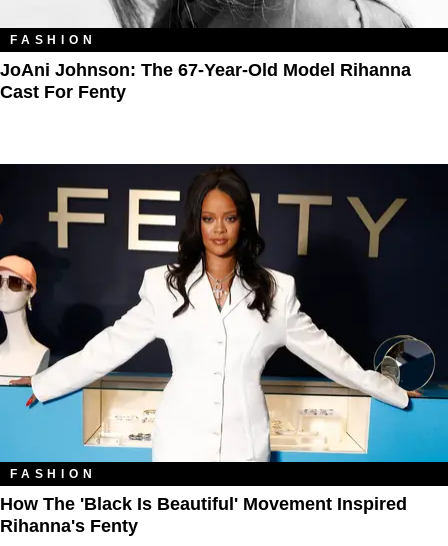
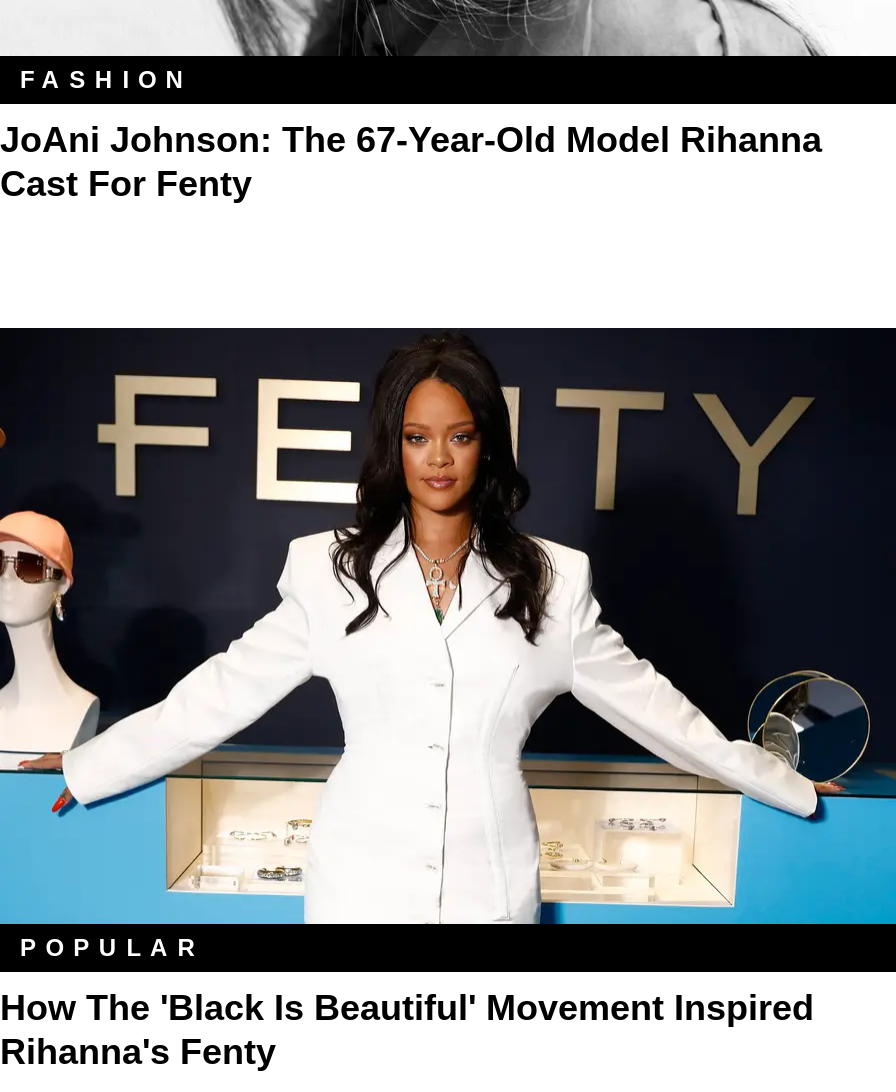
[10,467,97,481] FASHION -> [20,935,205,963] POPULAR

